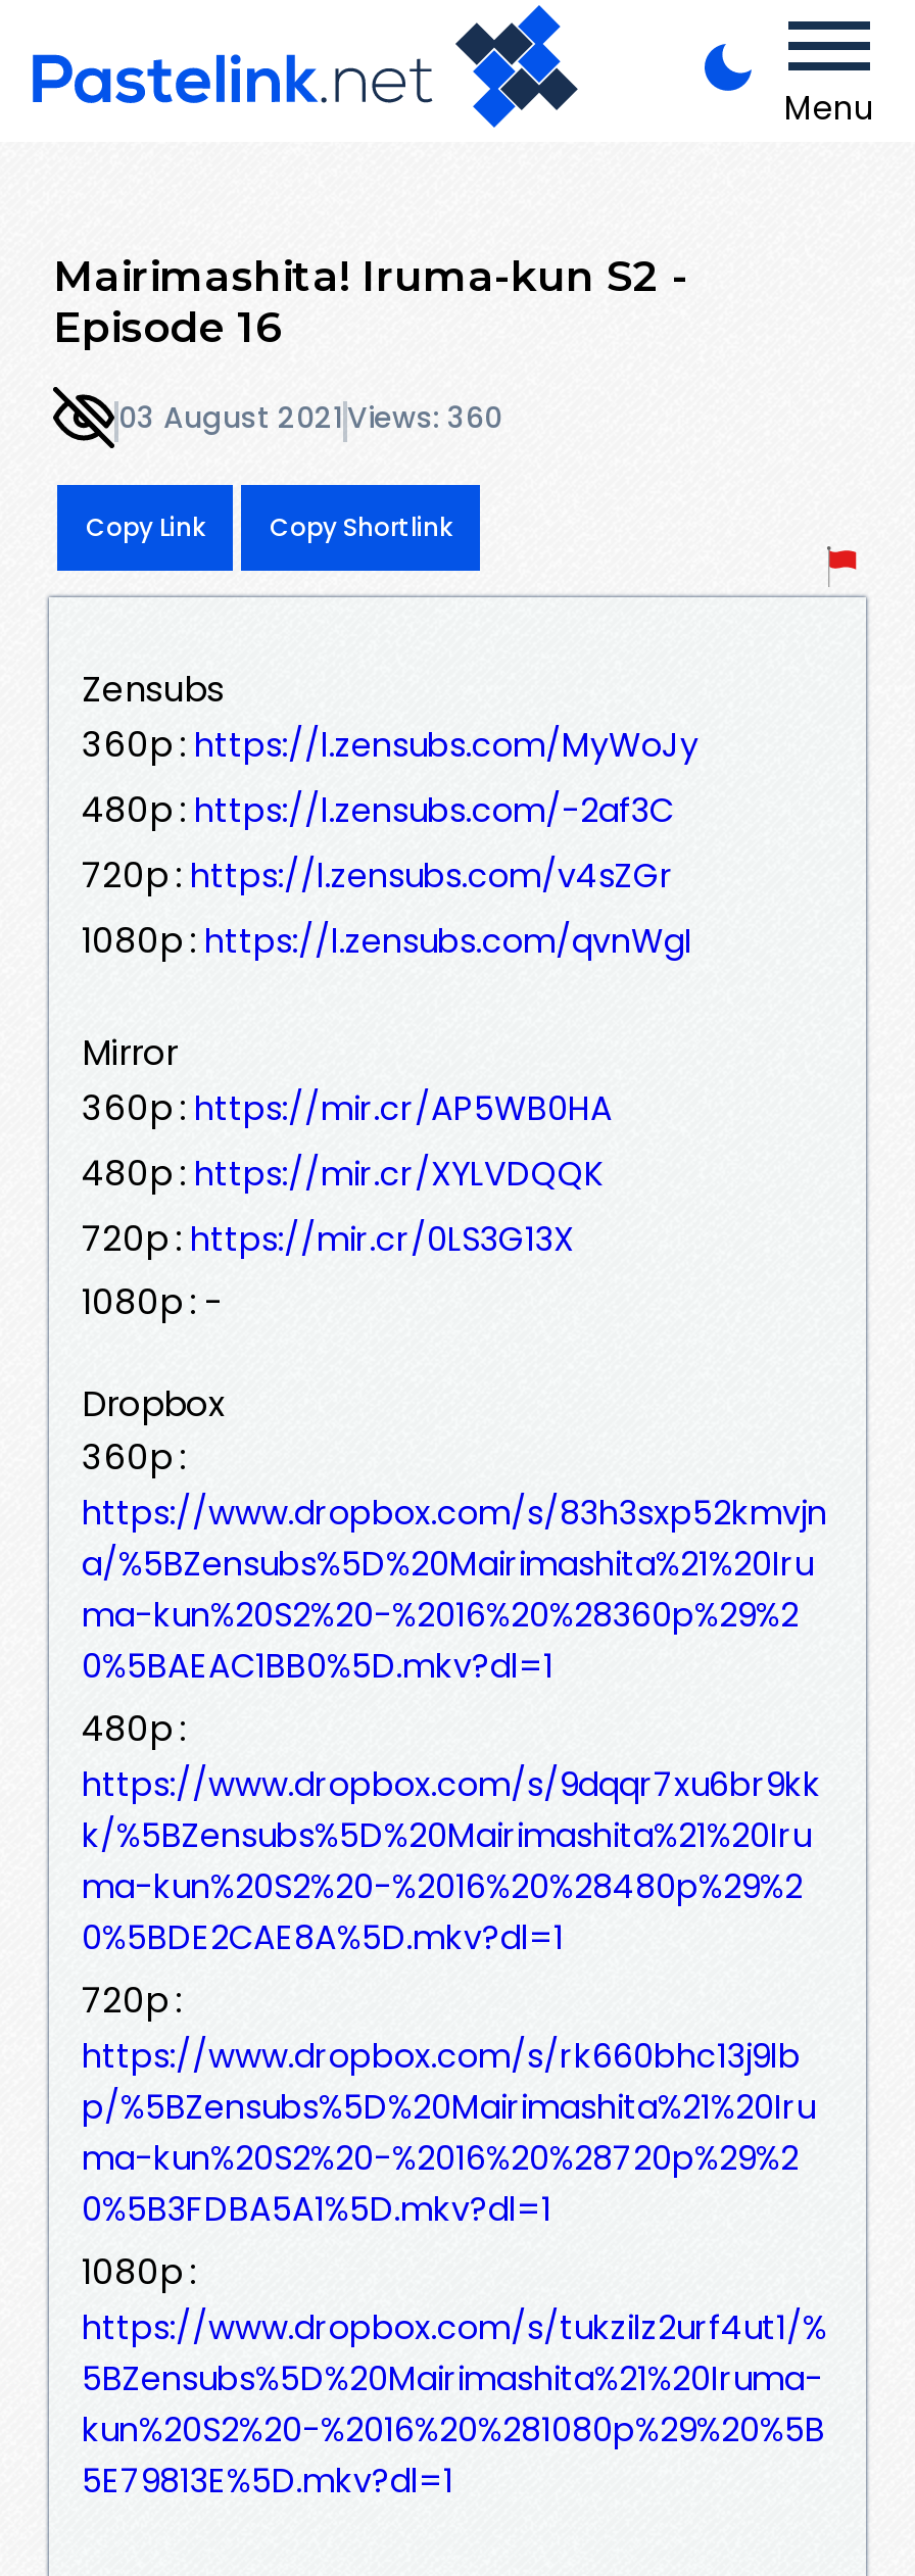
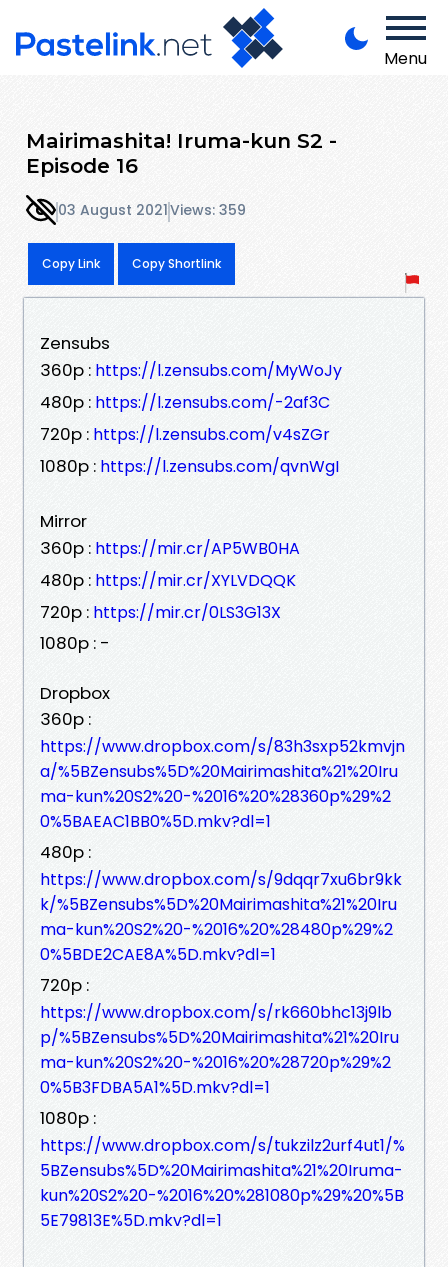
[118,398,502,439] 03 August 2021 Views: 360 -> [58,200,246,220] 03 August 2021 Views: 359

